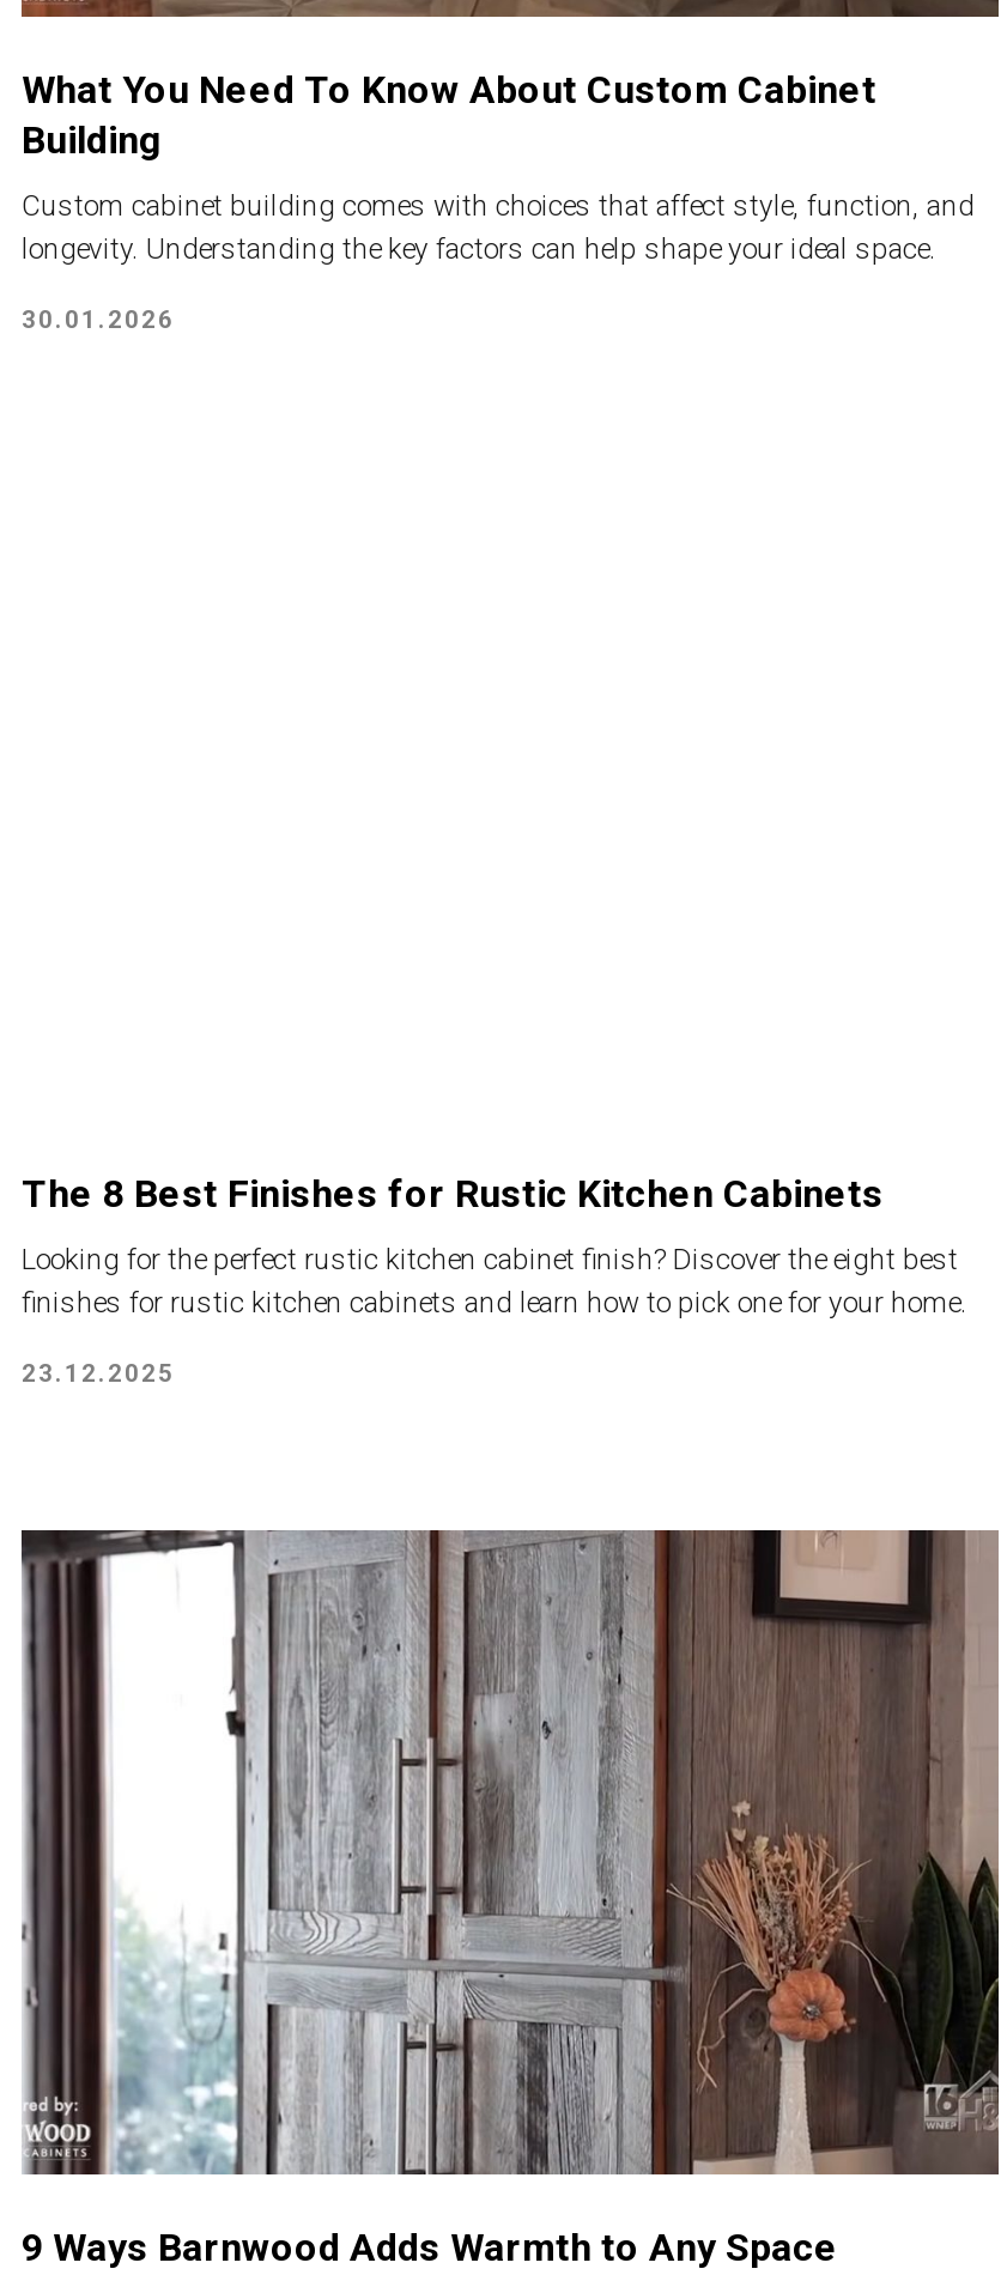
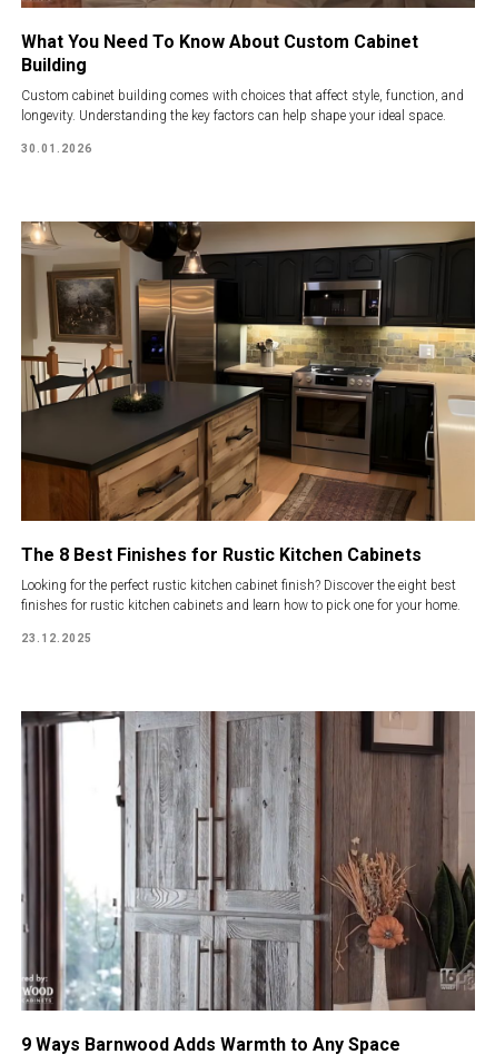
none -> [20,220,476,522] [image]

